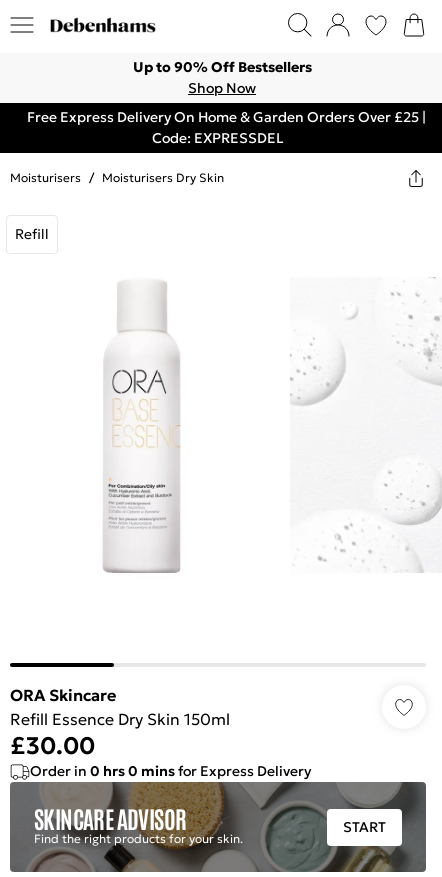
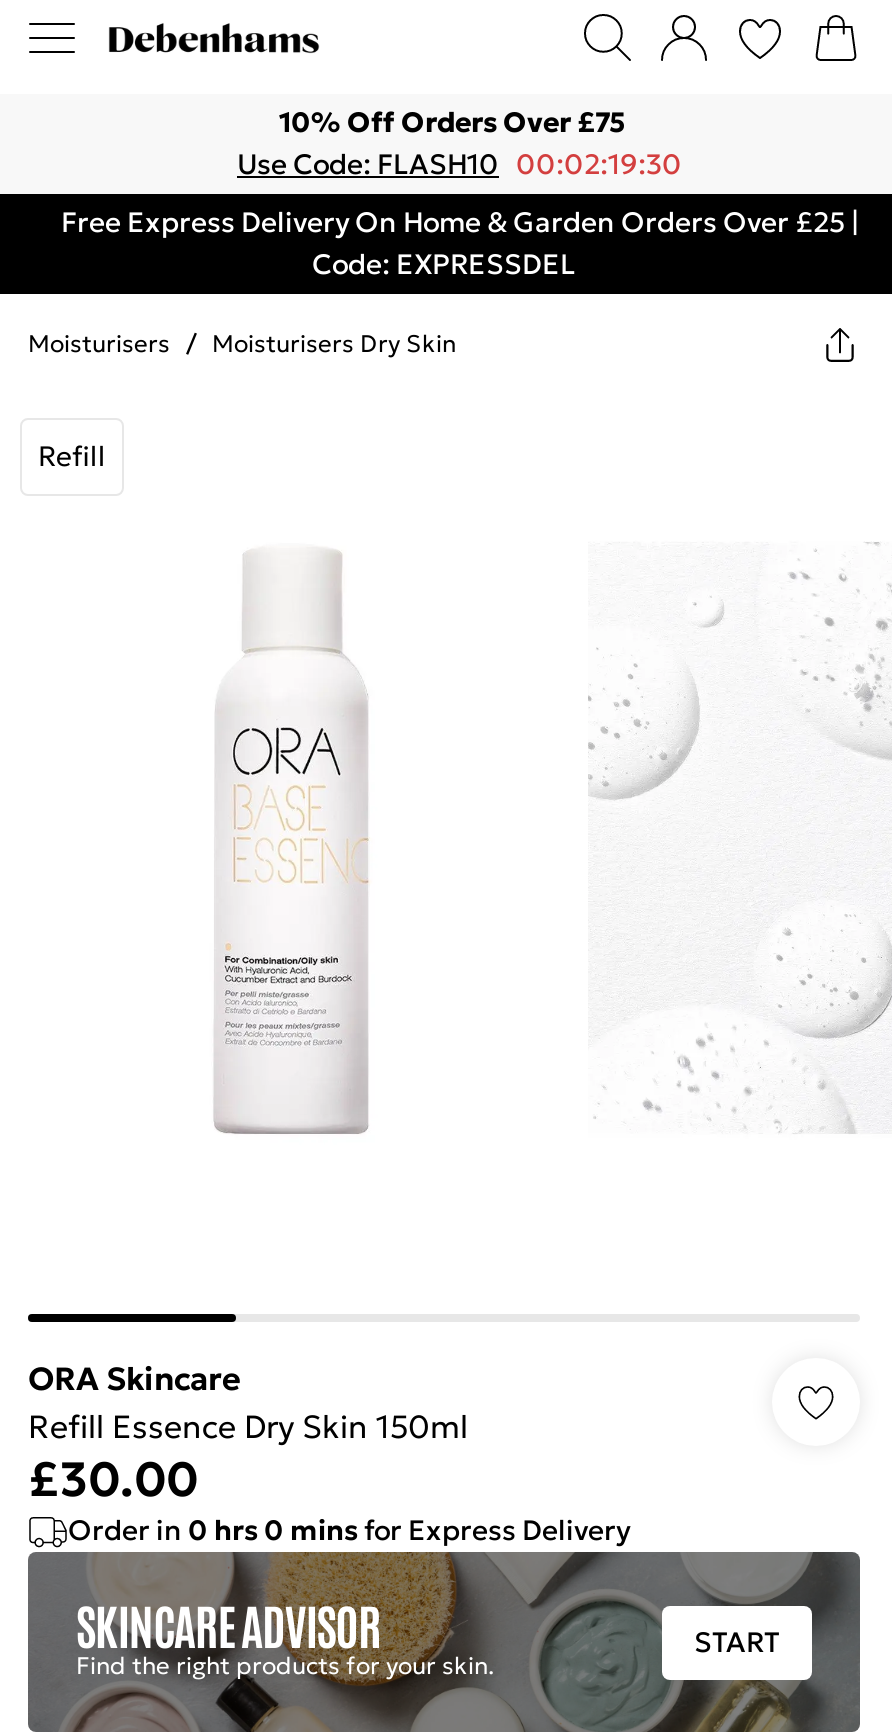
[132,58,311,97] Up to 90% Off Bestsellers | Shop Now -> [237,104,682,182] 10% Off Orders Over £75 | Use Code: FLASH10 00:02:19:30

